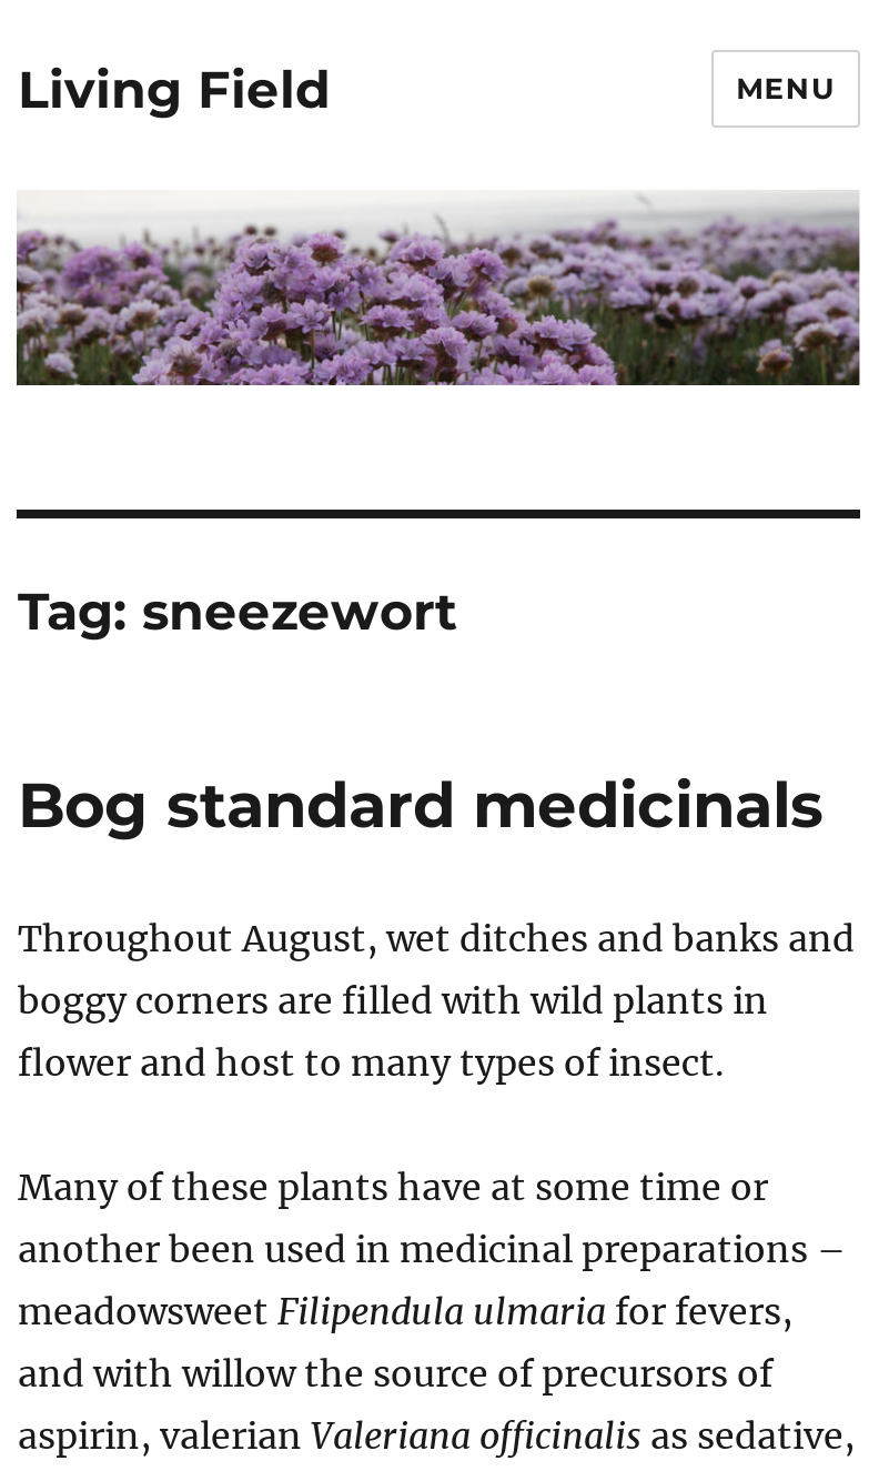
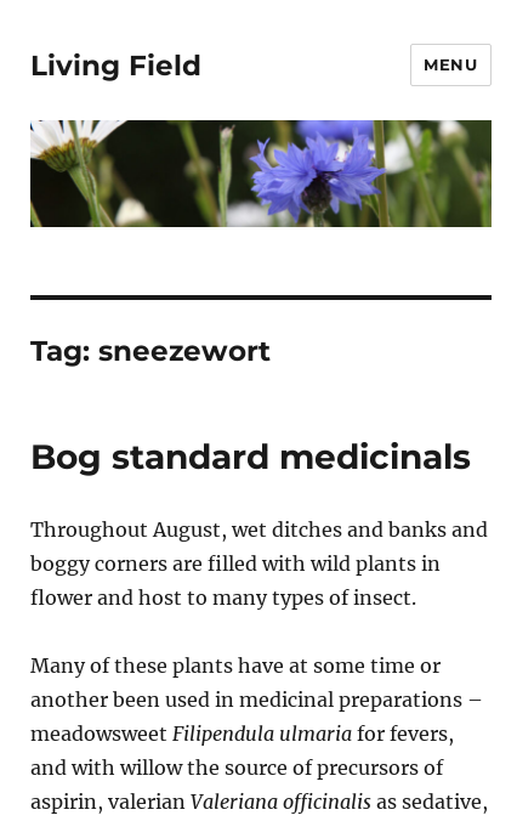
[14,190,862,387] [image] -> [29,119,493,228] [image]

